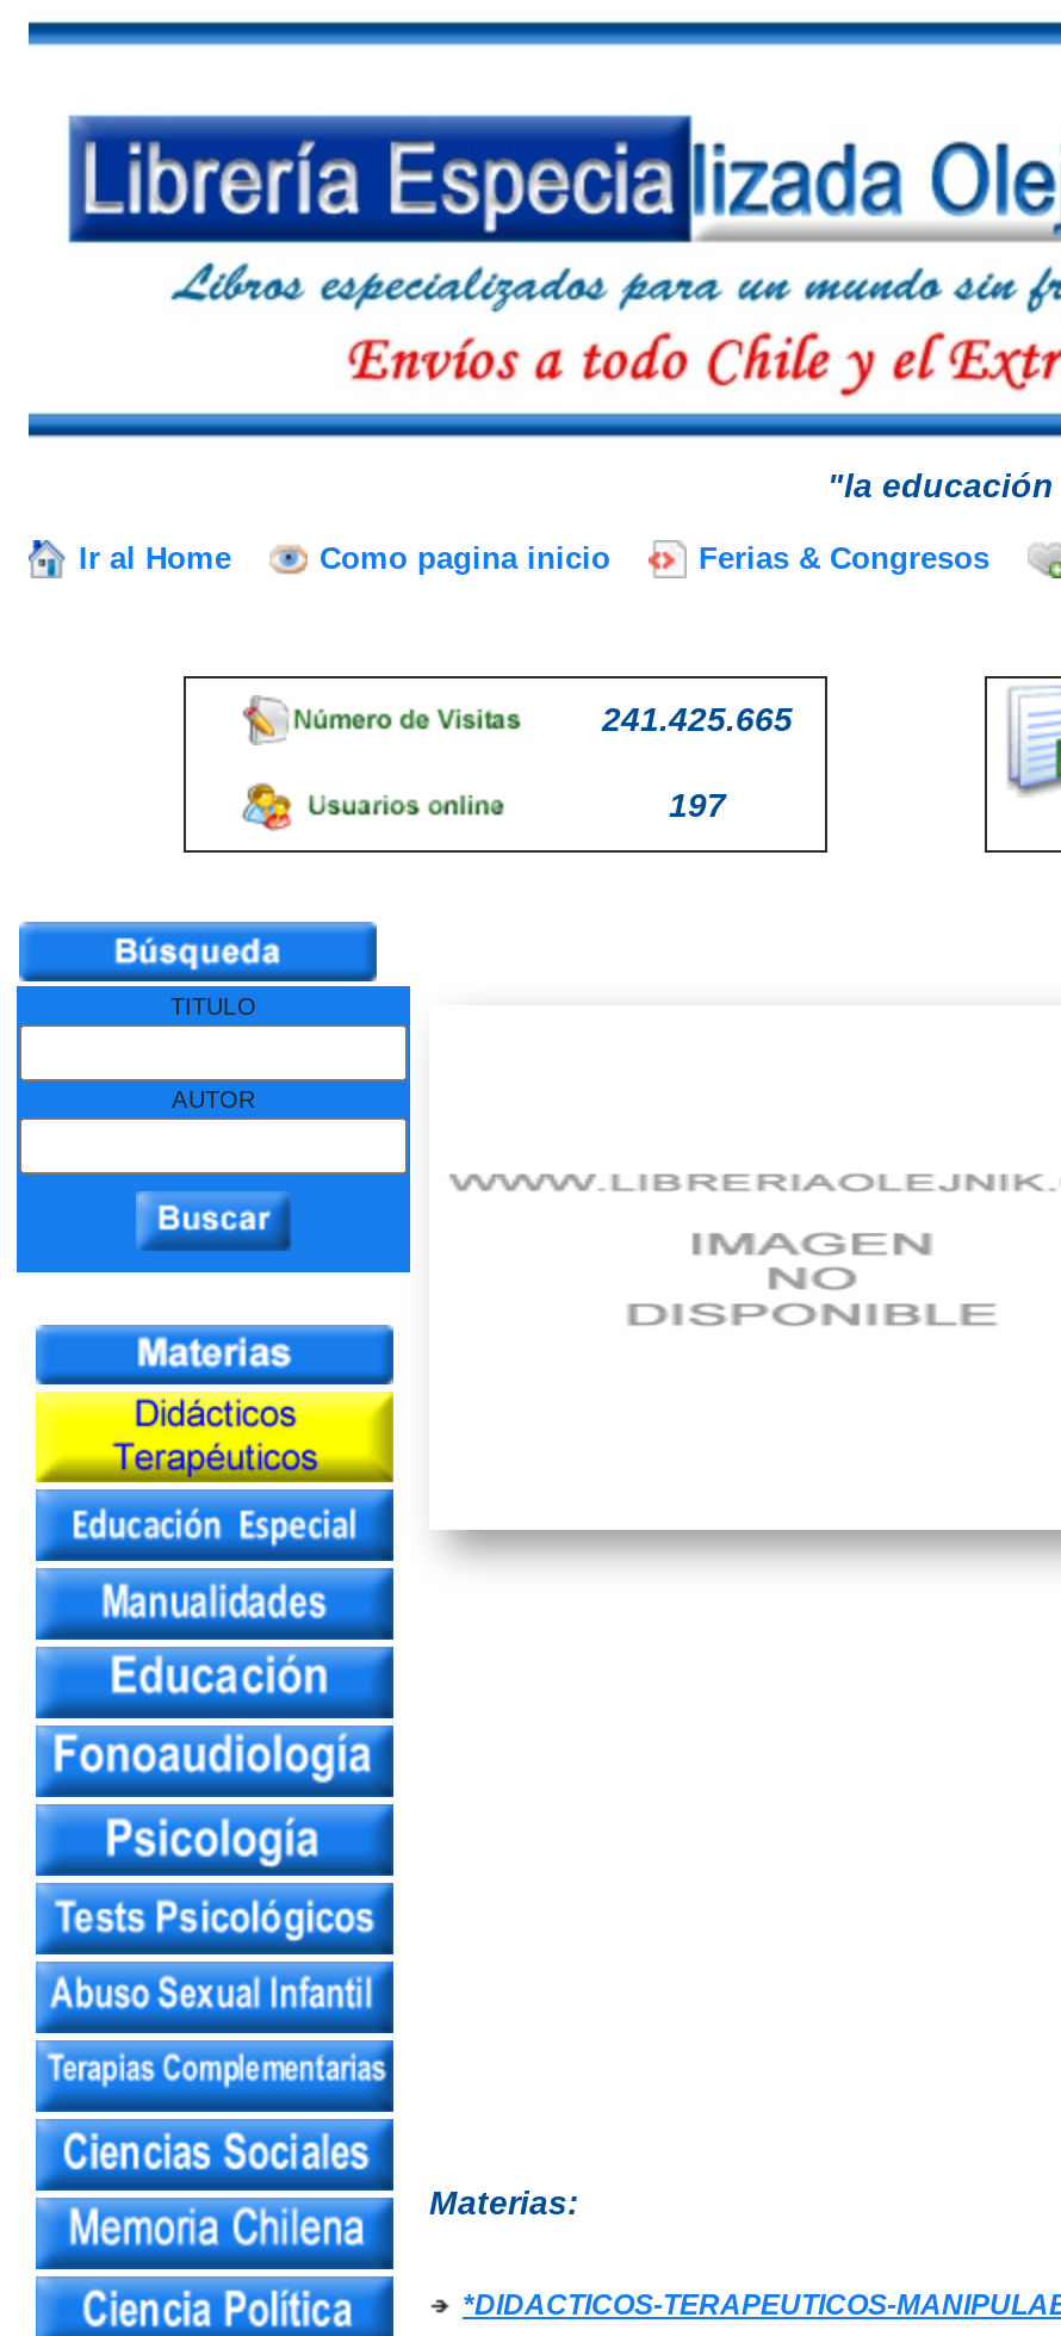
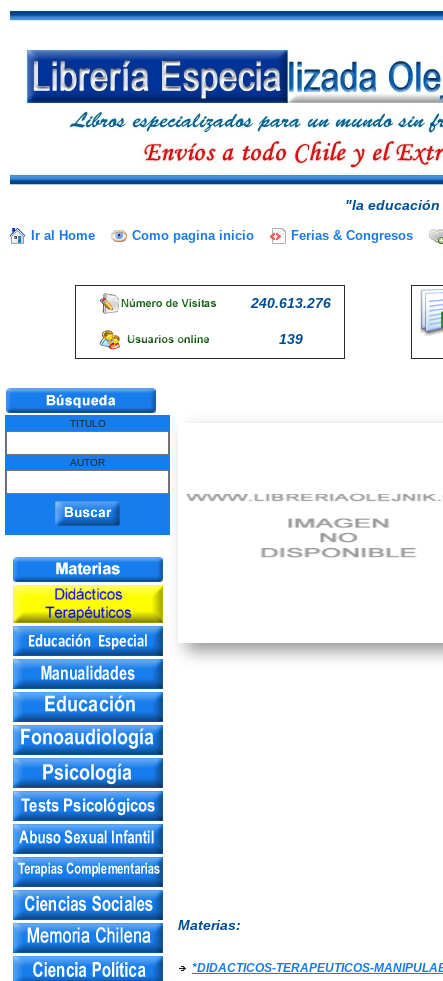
[602,700,793,738] 241.425.665 -> [250,295,330,311] 240.613.276
[669,786,726,824] 197 -> [278,331,302,347] 139

